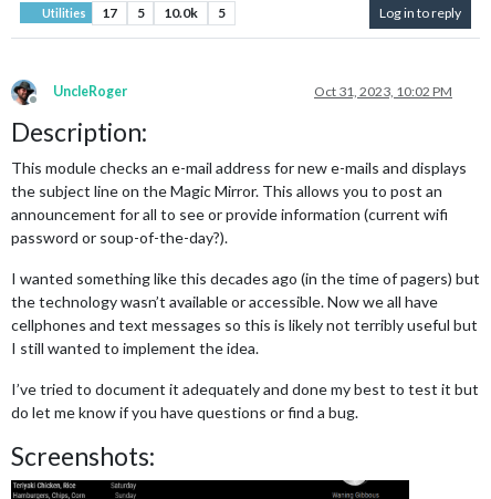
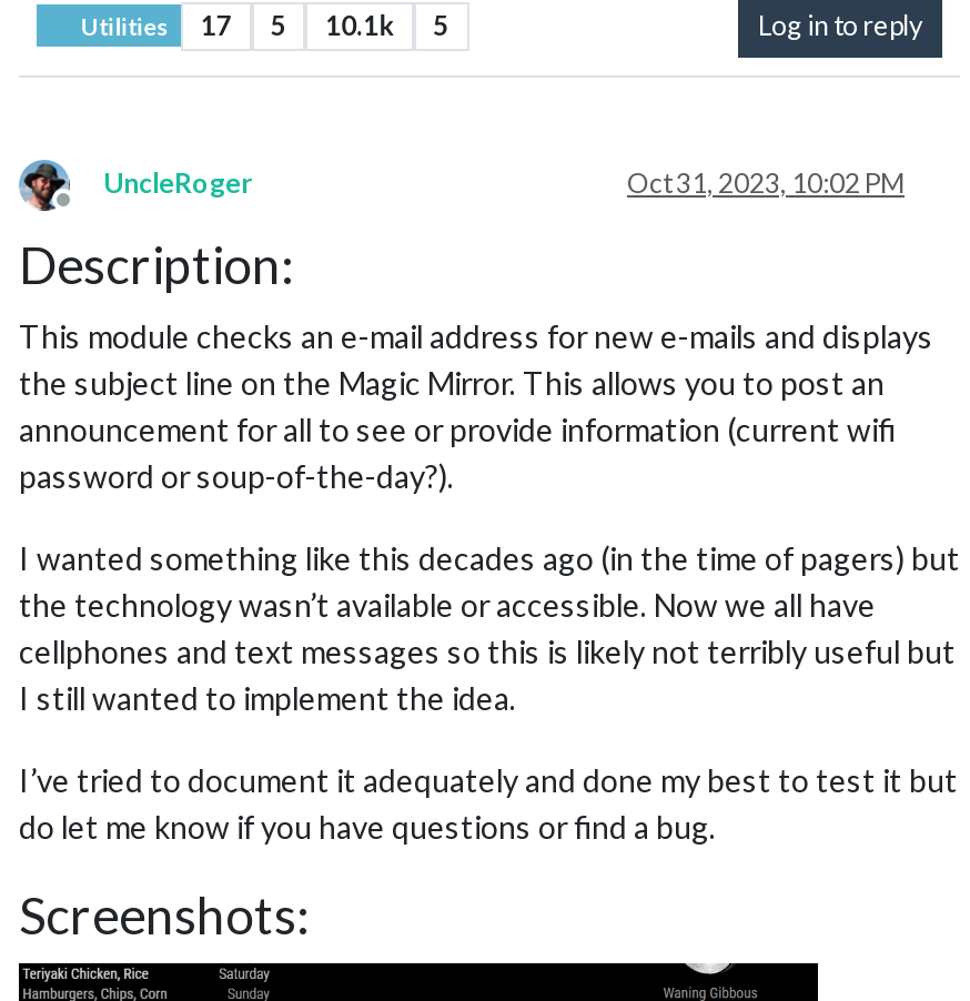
[40,4,225,21] Utilities 17 5 10.0k 5 -> [77,8,449,42] Utilities 17 5 10.1k 5

